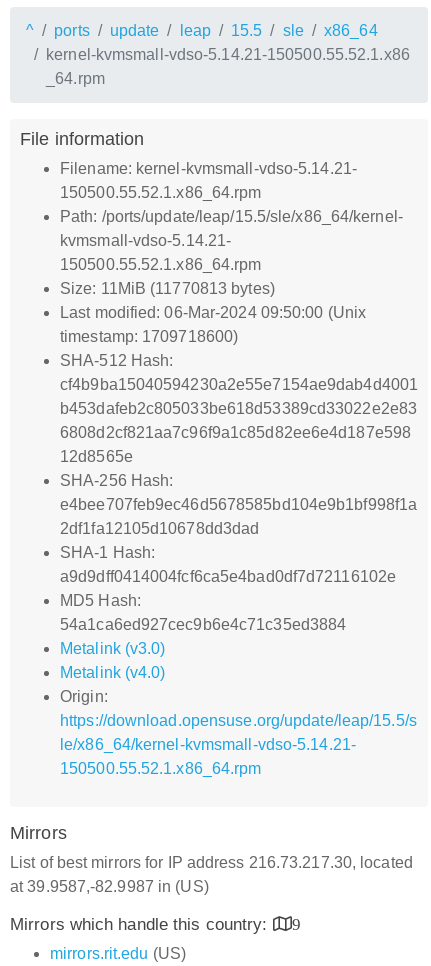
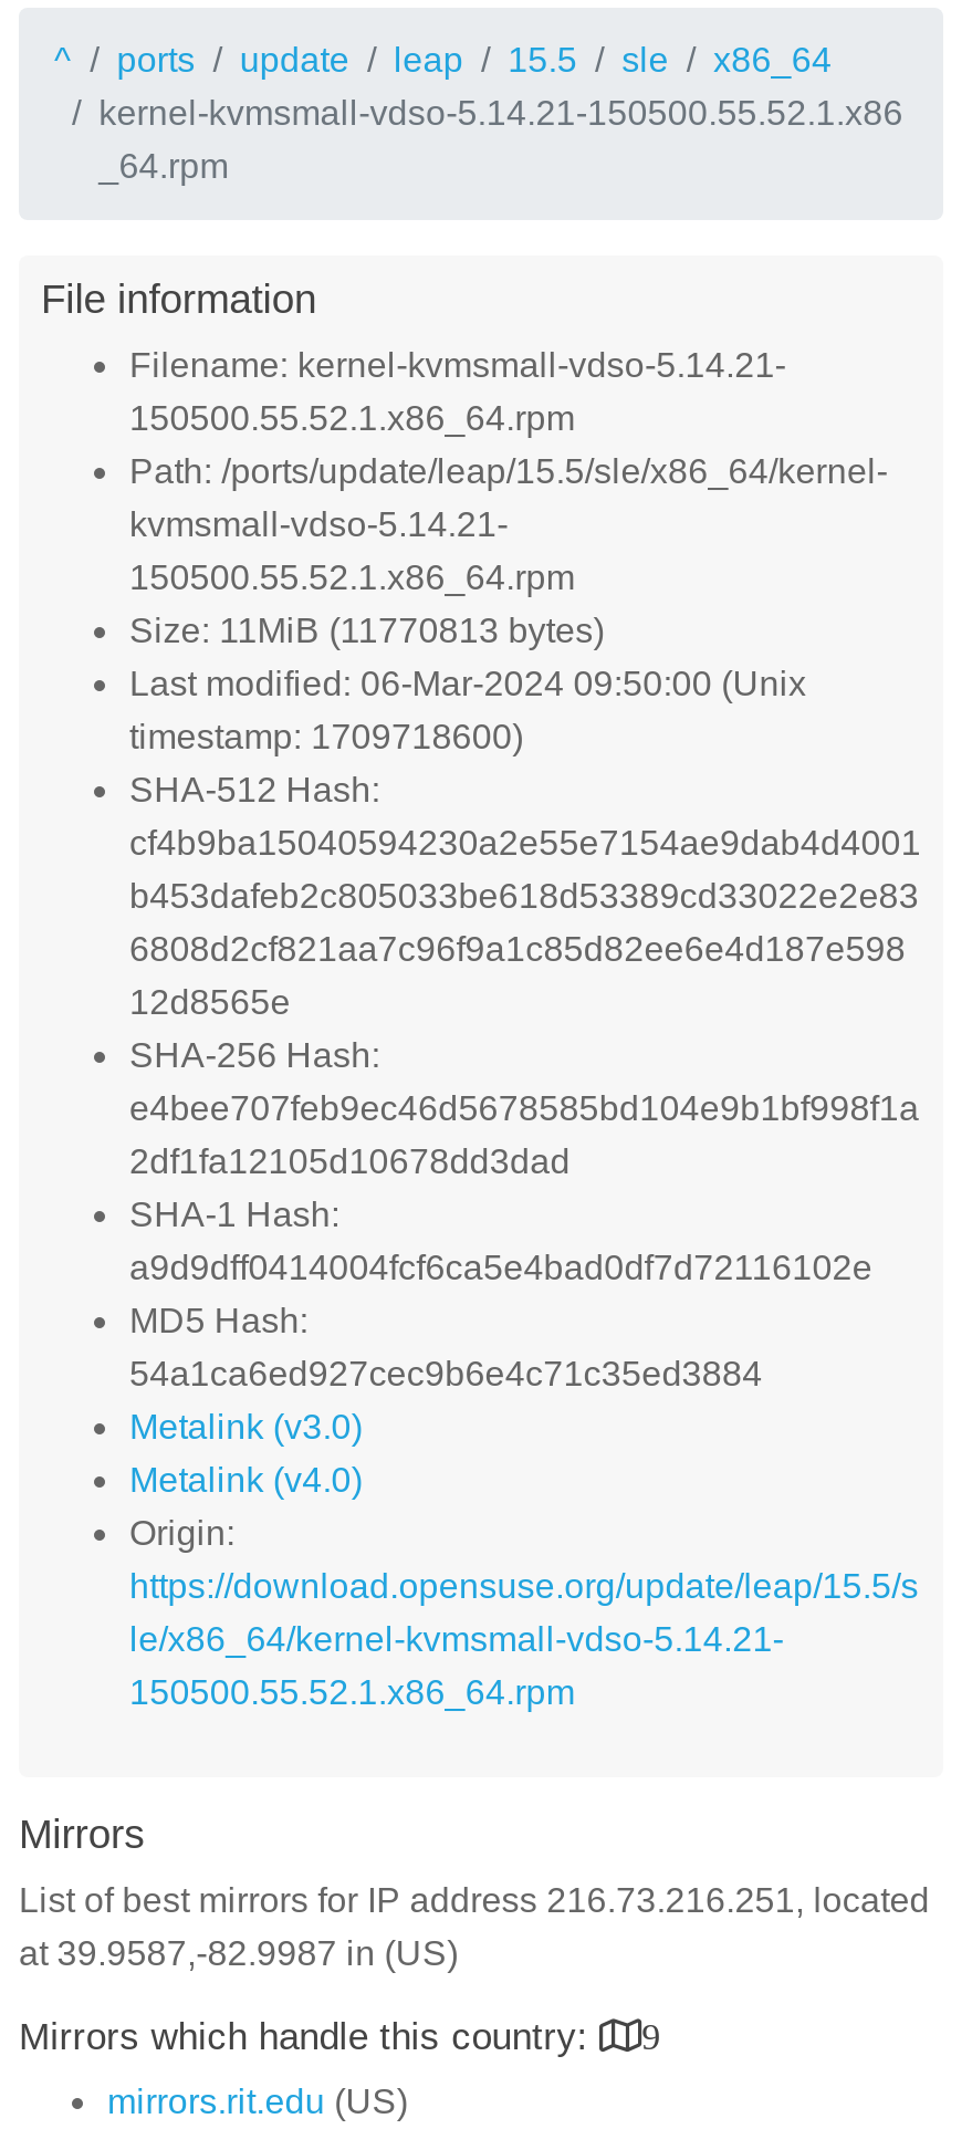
[10,854,413,871] List of best mirrors for IP address 216.73.217.30, located -> [19,1881,930,1919] List of best mirrors for IP address 216.73.216.251, located

